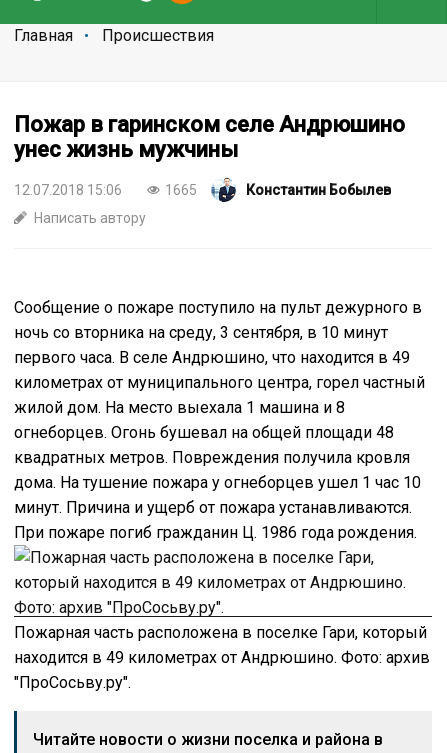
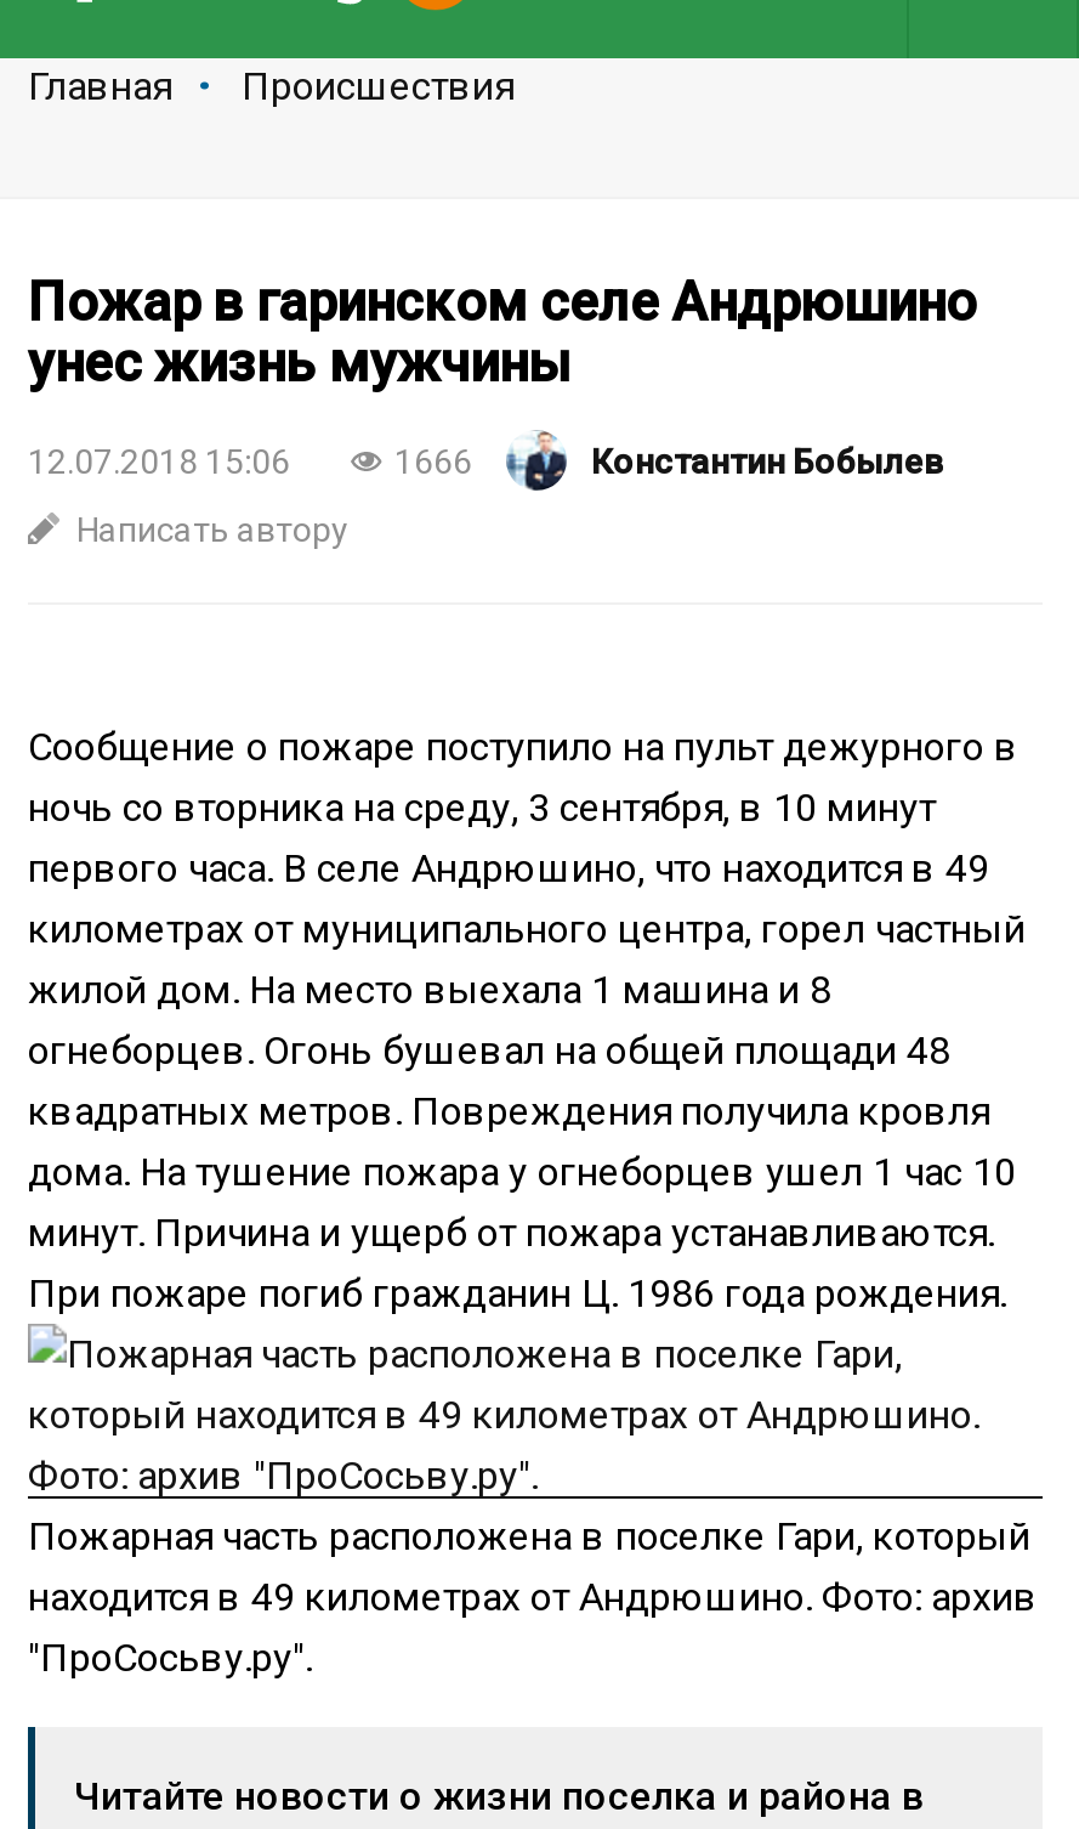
[165,182,197,198] 1665 -> [394,442,472,481] 1666

